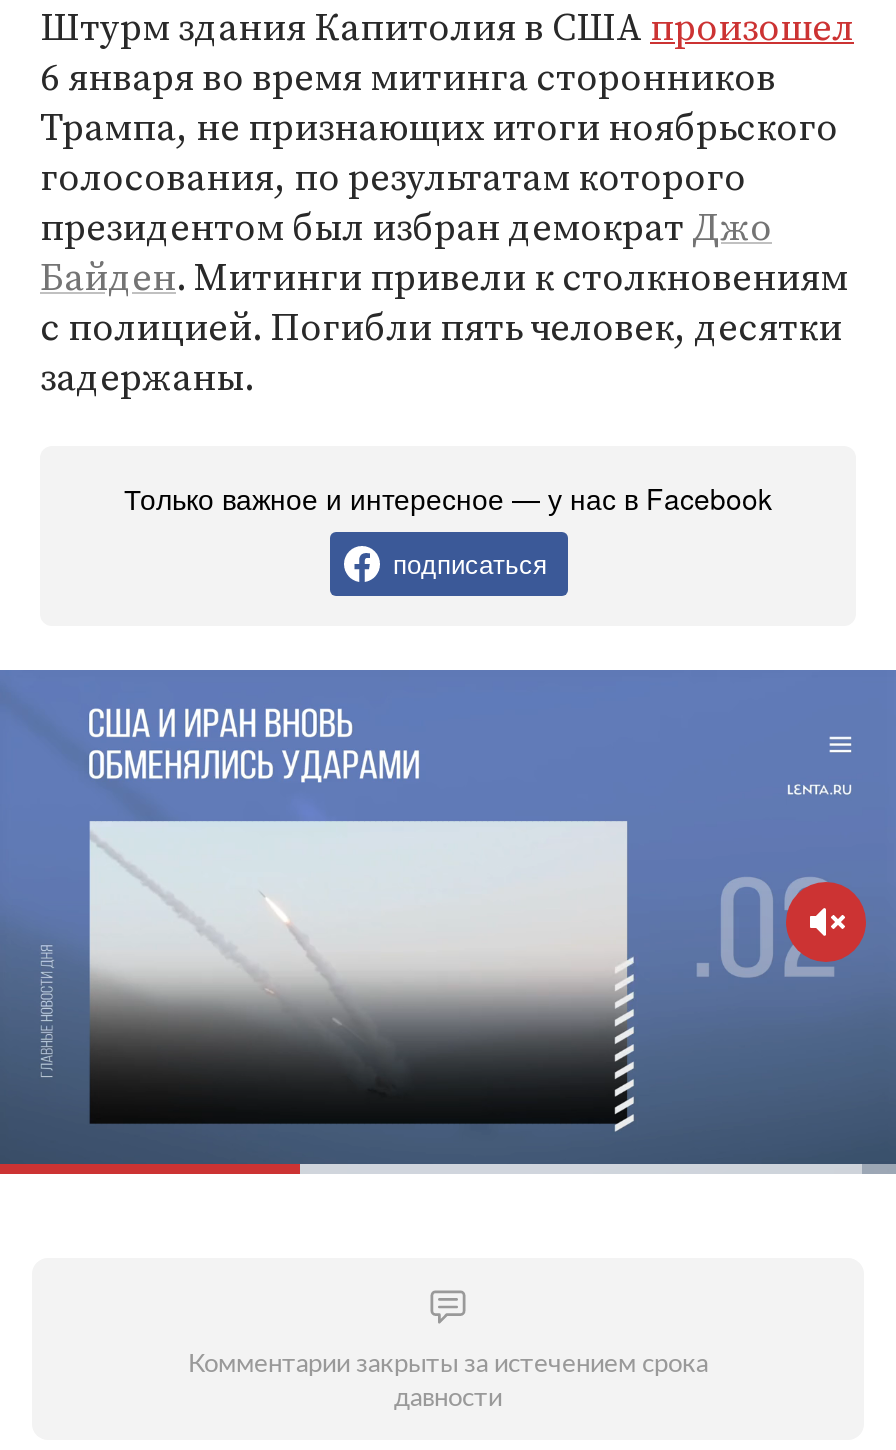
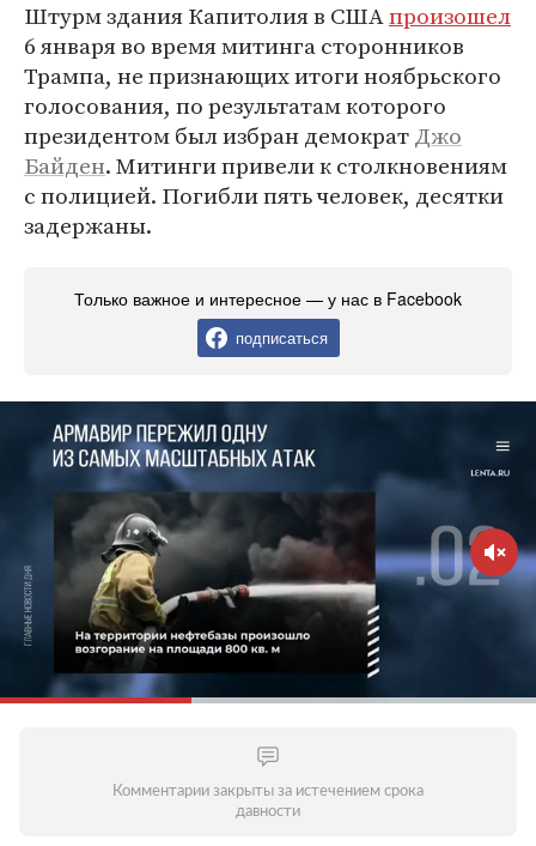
[6,668,890,1174] [image] -> [4,400,532,705] [image]

